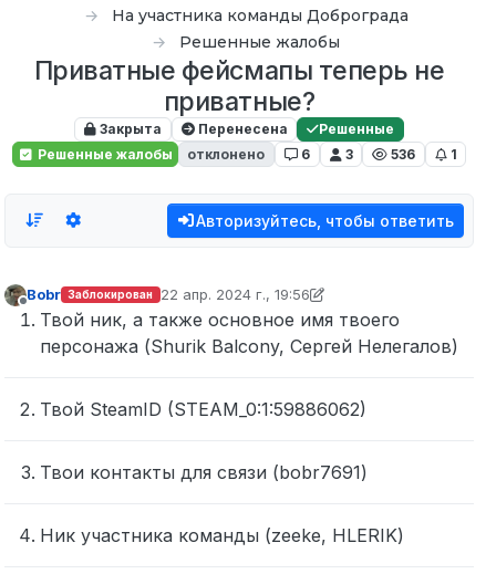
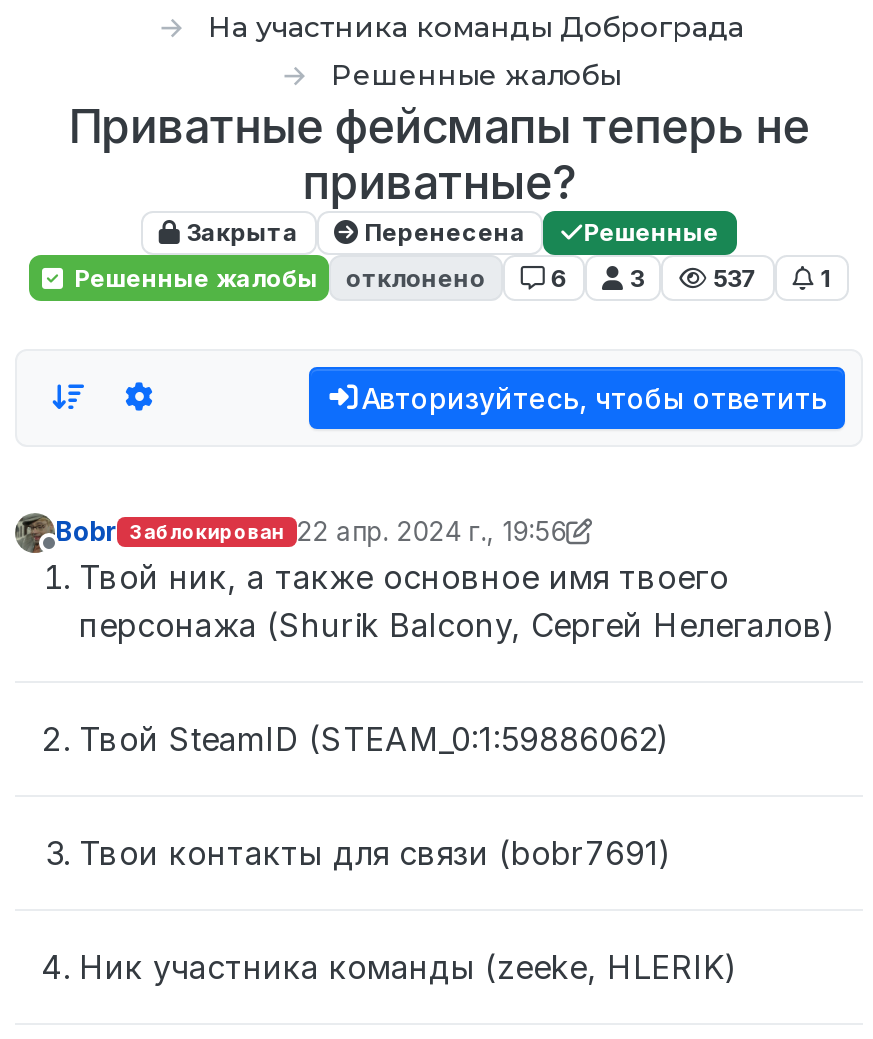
[391,146,415,162] 536 -> [713,262,757,292] 537

